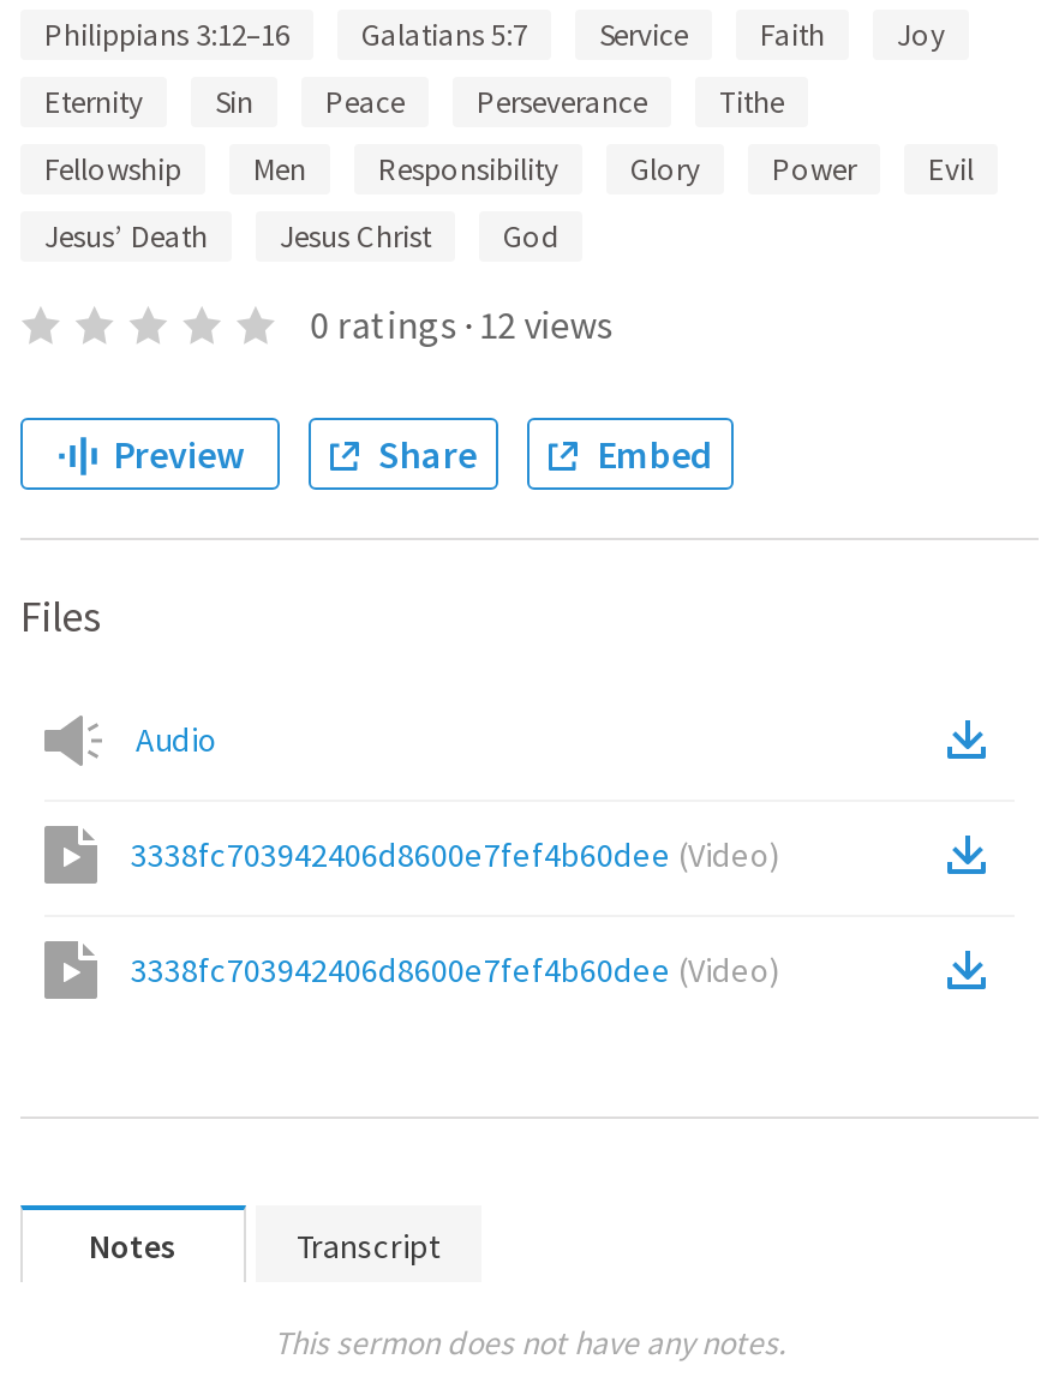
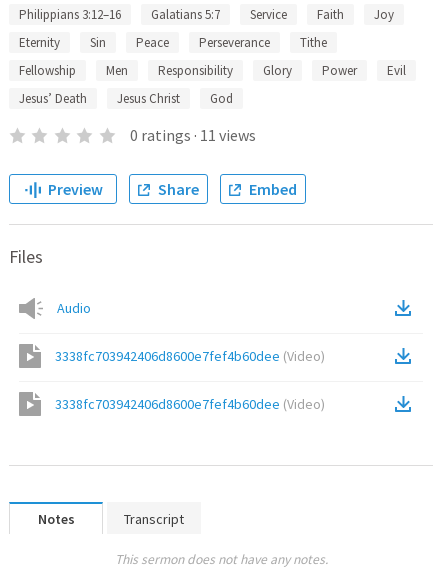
[310,300,613,348] 0 ratings · 12 views -> [130,125,256,145] 0 ratings · 11 views

